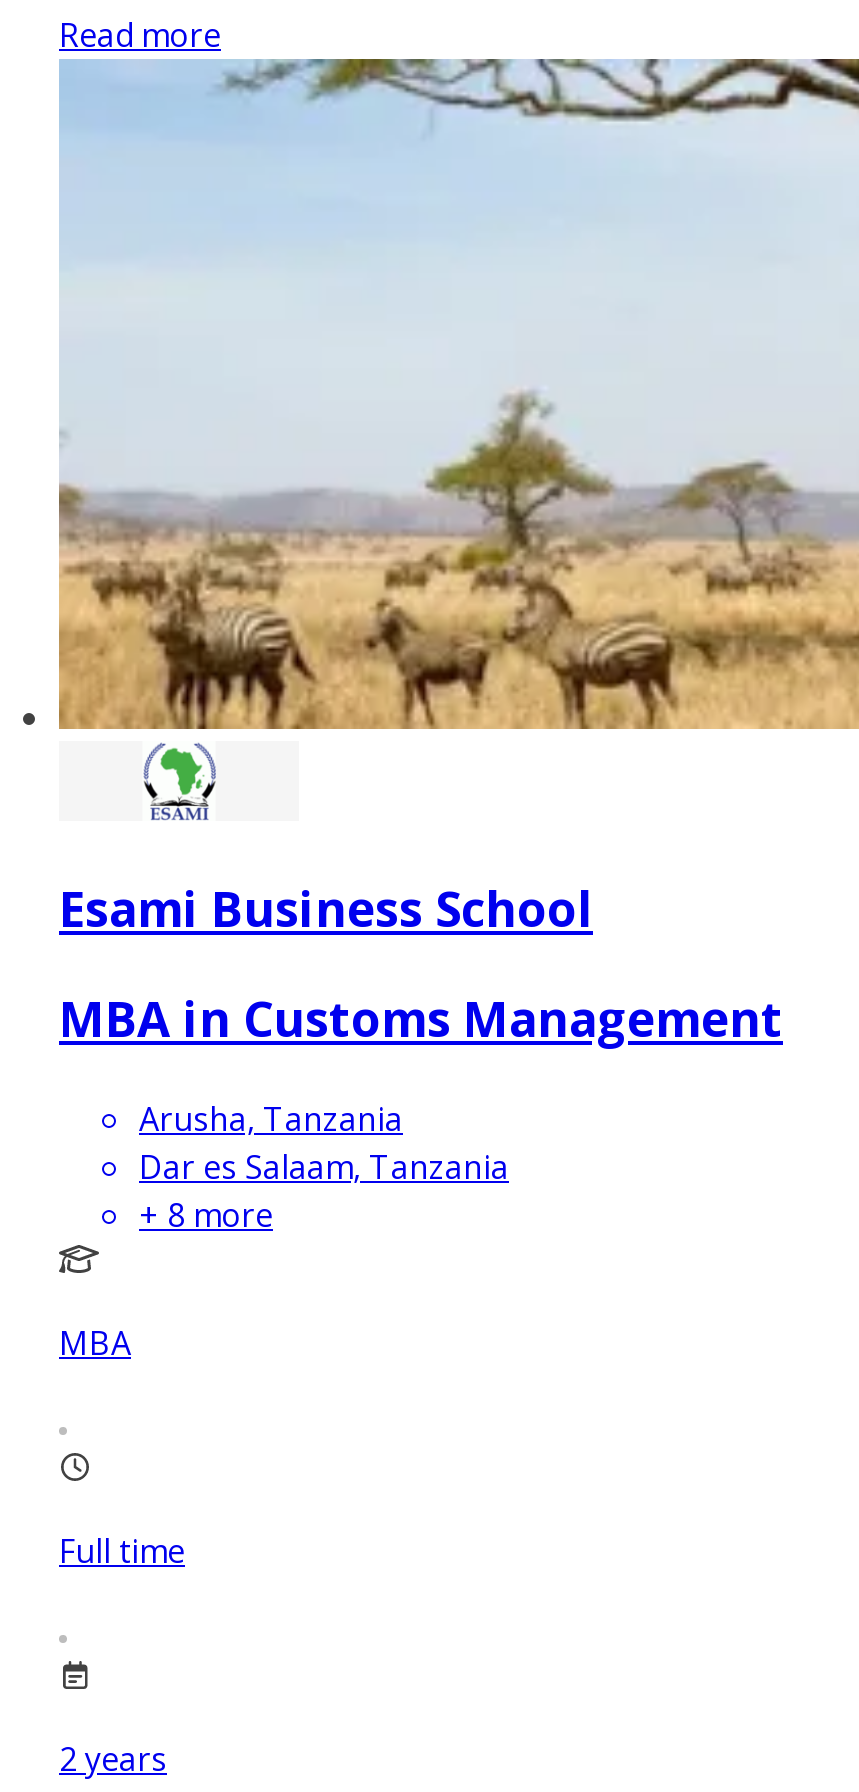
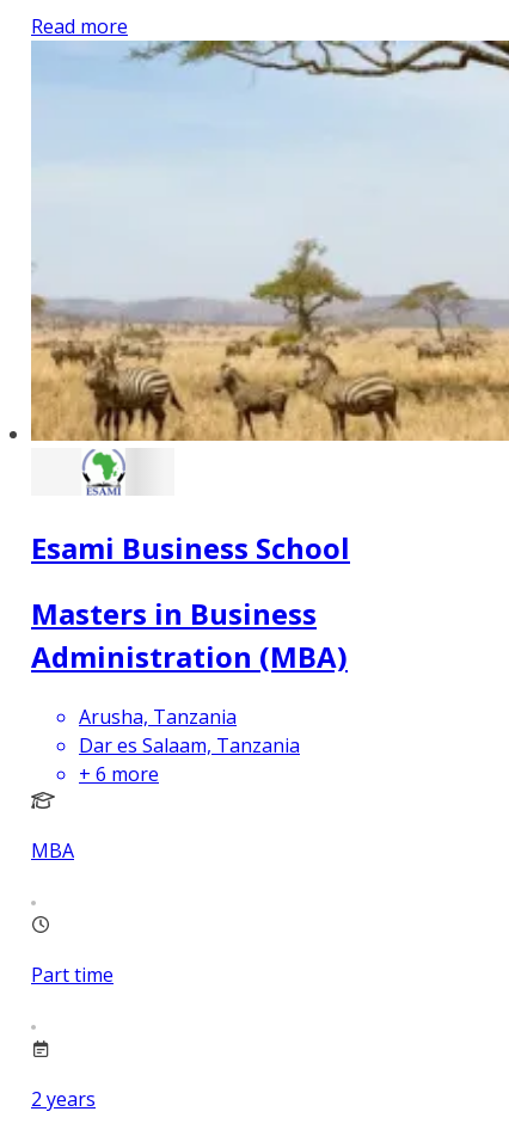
[59,986,783,1052] MBA in Customs Management -> [31,594,348,677] Masters in Business | Administration (MBA)
[139,1194,273,1238] + 8 more -> [79,761,159,788] + 6 more
[59,1530,185,1574] Full time -> [31,962,114,988] Part time

